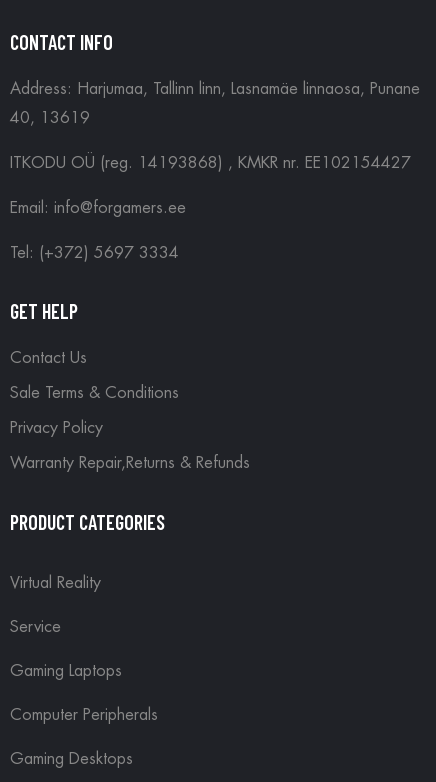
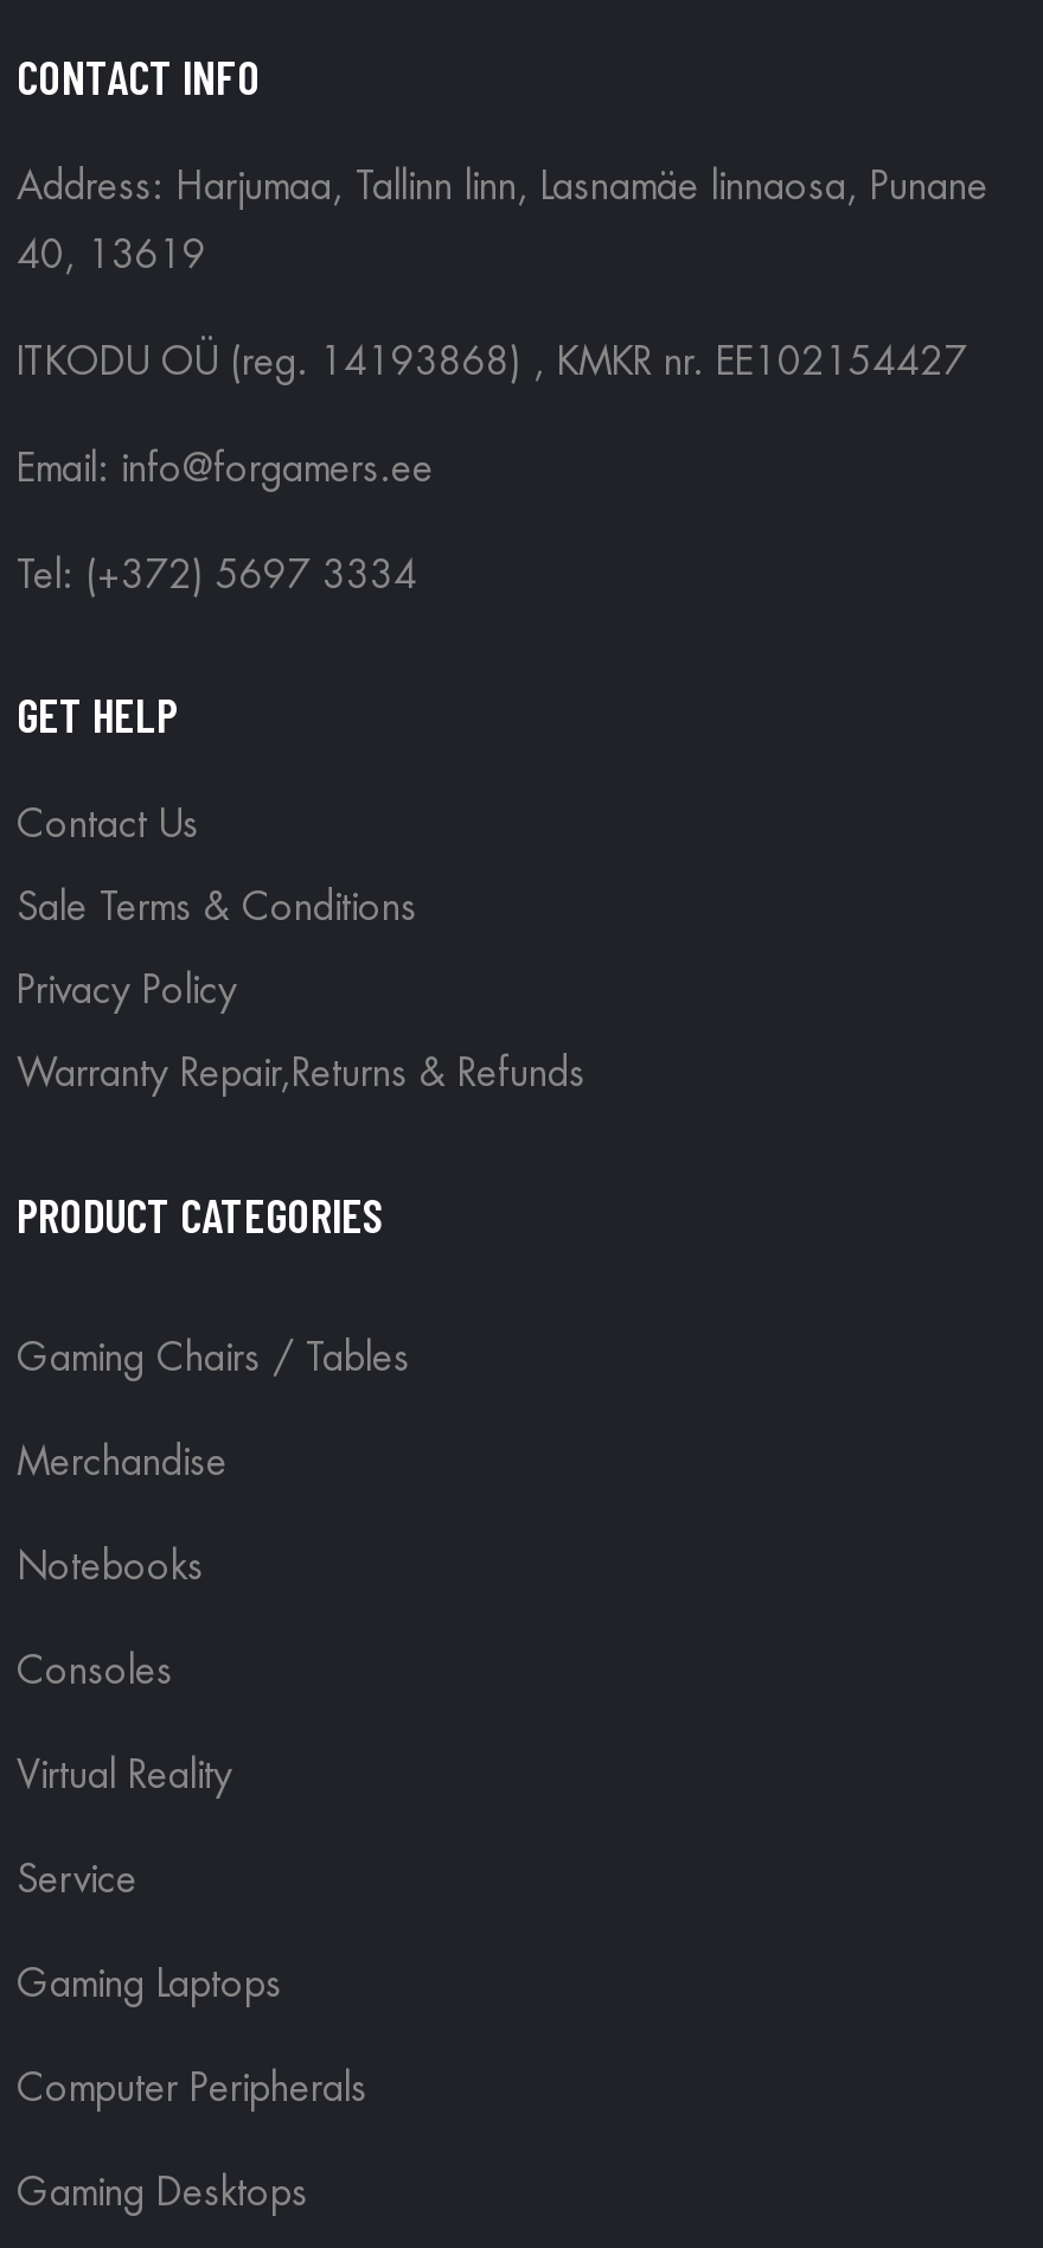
none -> [17,1339,410,1690] Gaming Chairs / Tables | Merchandise | Notebooks | Consoles

